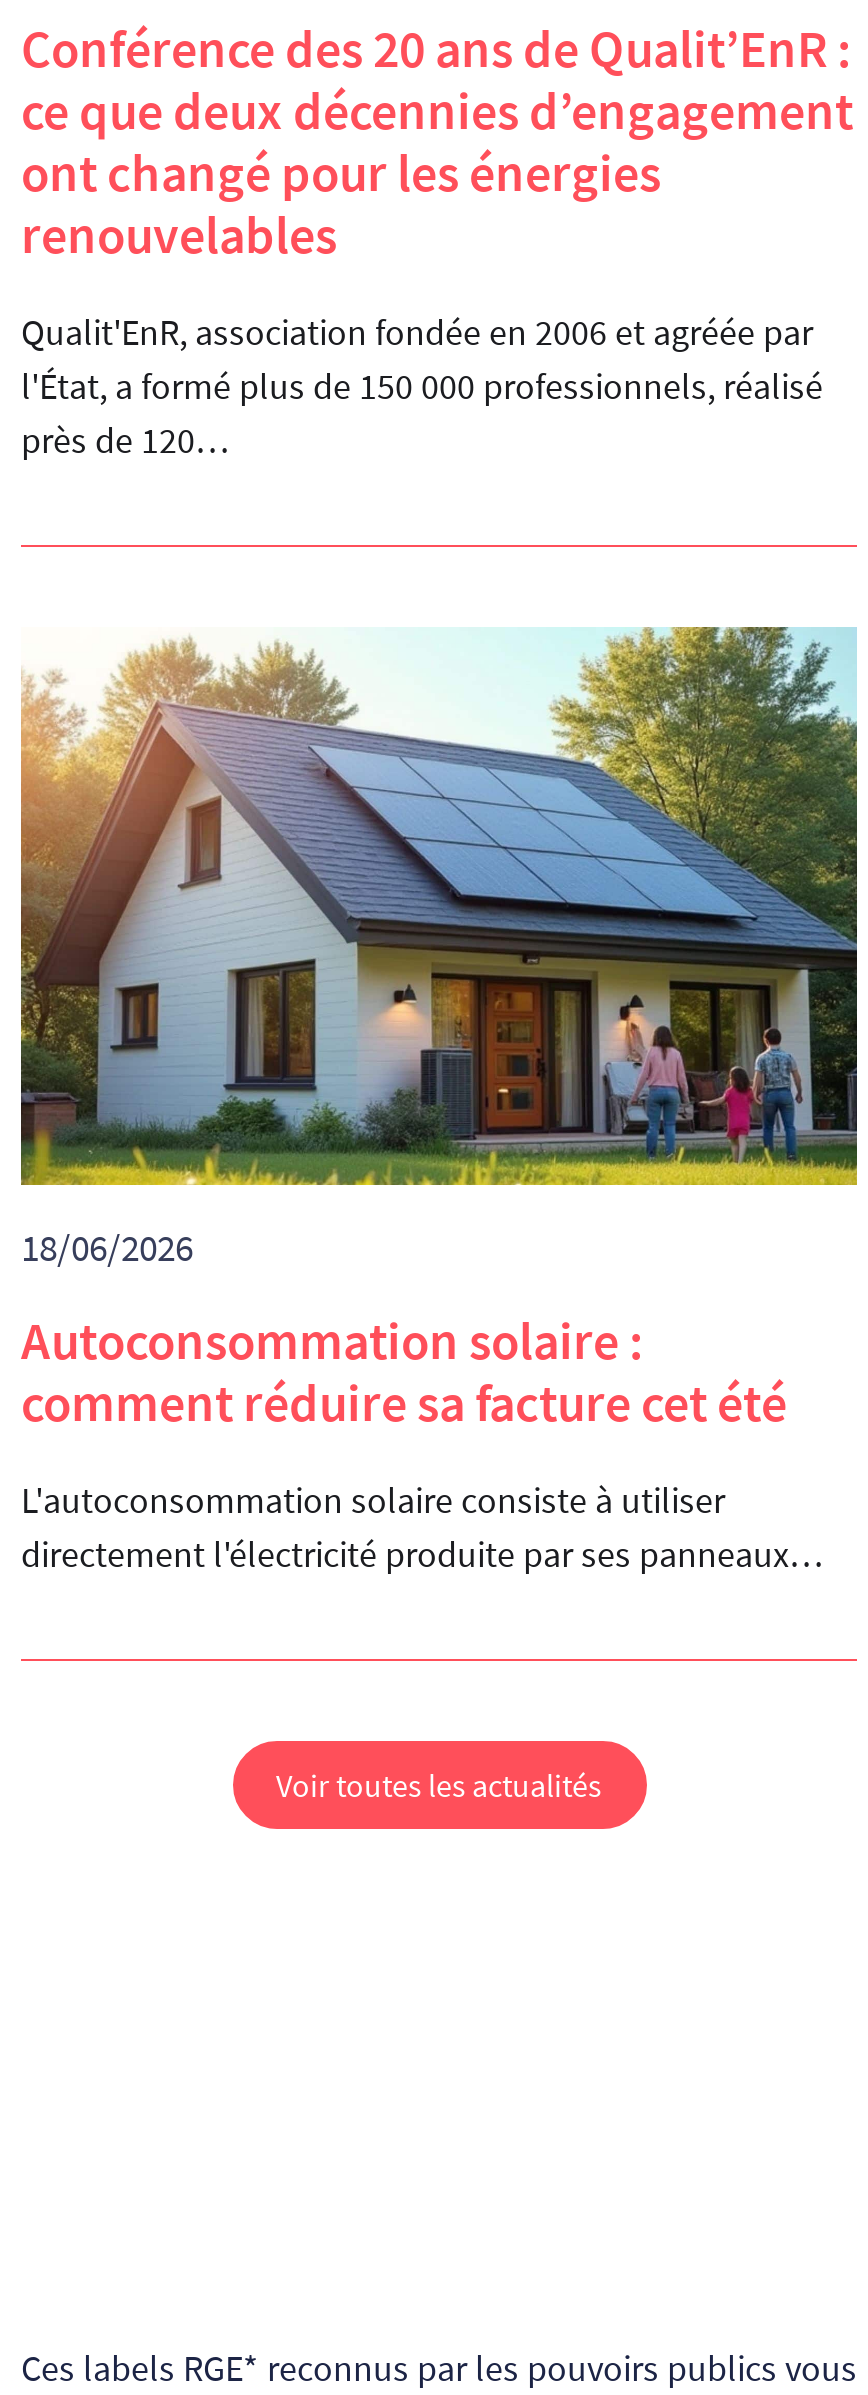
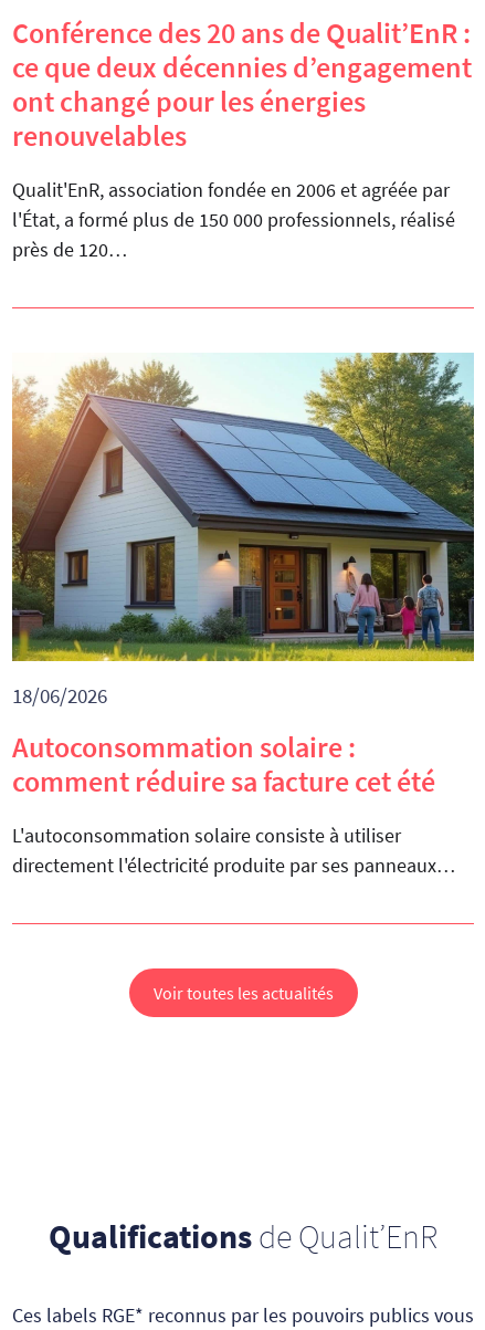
none -> [49,1215,437,1257] Qualifications de Qualit’EnR

